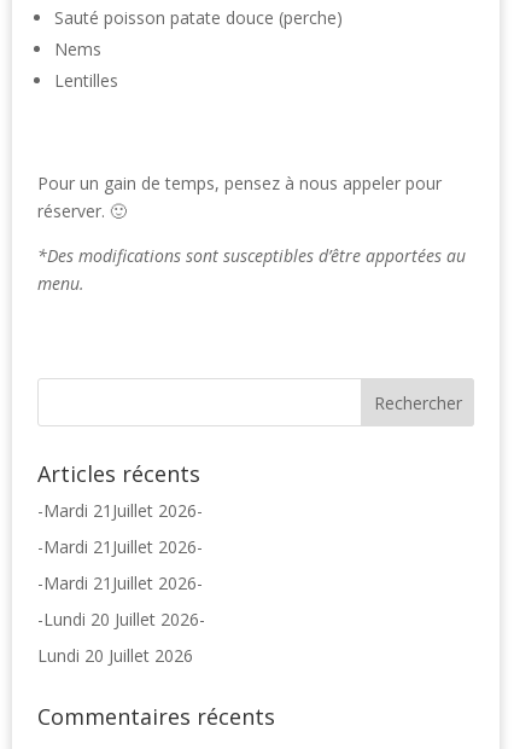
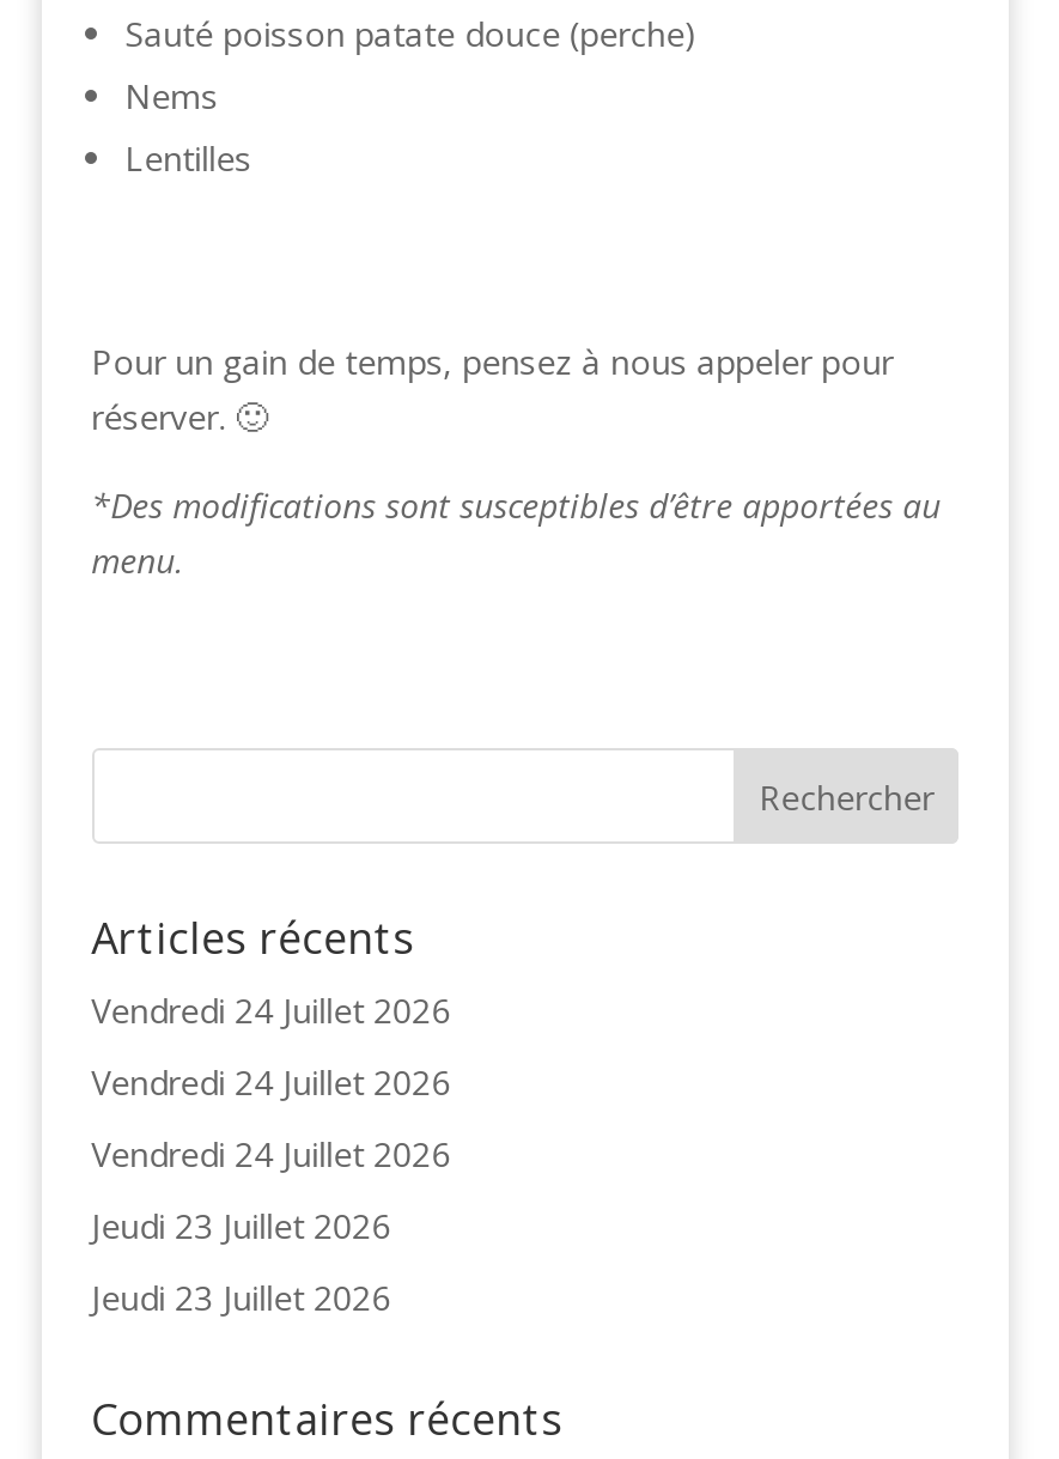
[37,499,202,522] -Mardi 21Juillet 2026- -> [91,987,450,1032] Vendredi 24 Juillet 2026
[37,535,202,558] -Mardi 21Juillet 2026- -> [91,1059,450,1104] Vendredi 24 Juillet 2026
[37,571,202,594] -Mardi 21Juillet 2026- -> [91,1131,450,1176] Vendredi 24 Juillet 2026
[37,607,205,630] -Lundi 20 Juillet 2026- -> [91,1202,390,1248] Jeudi 23 Juillet 2026
[37,644,193,667] Lundi 20 Juillet 2026 -> [91,1274,390,1320] Jeudi 23 Juillet 2026

